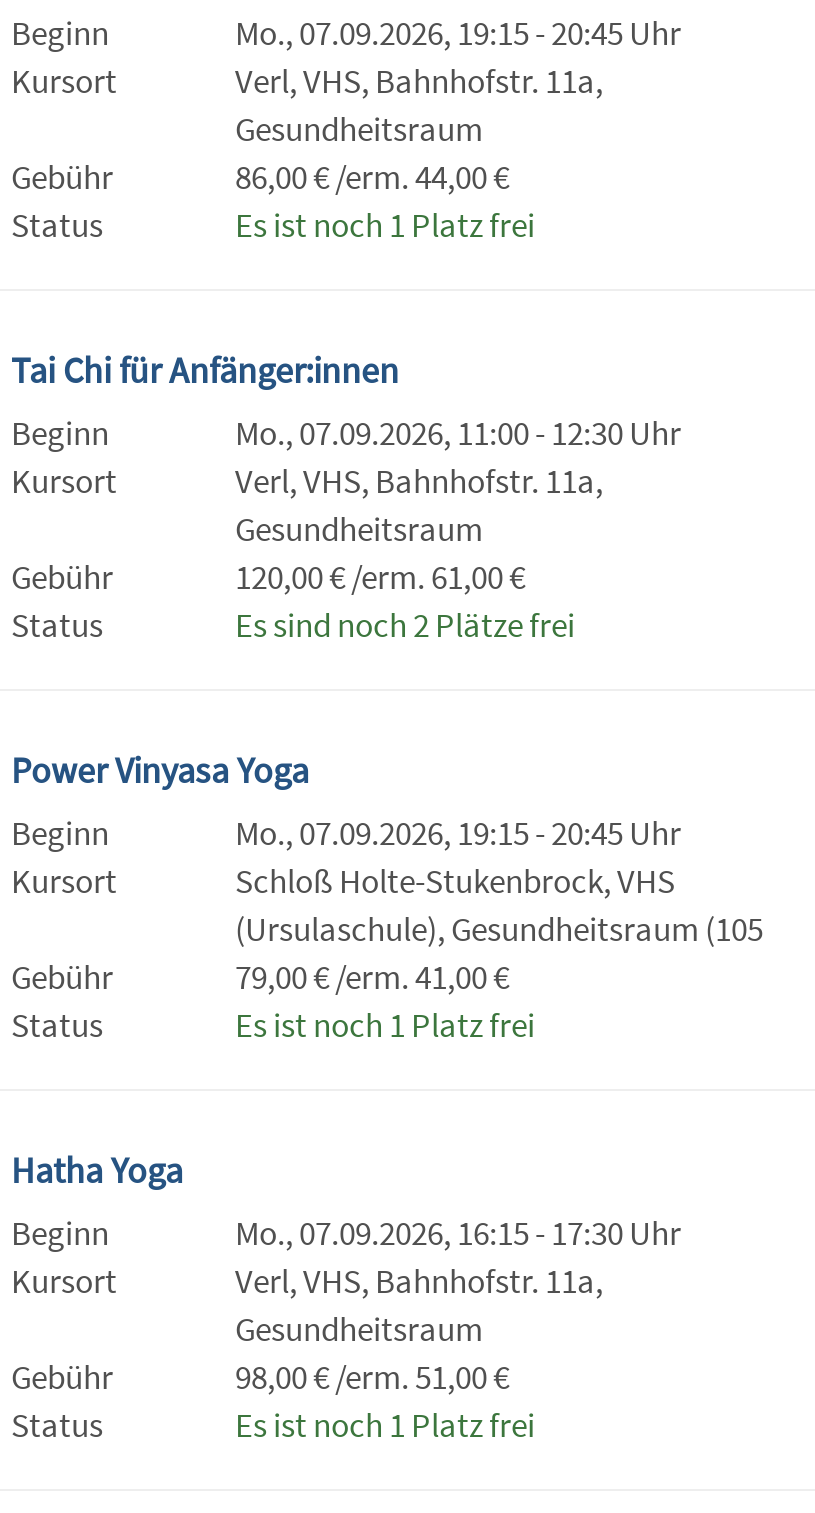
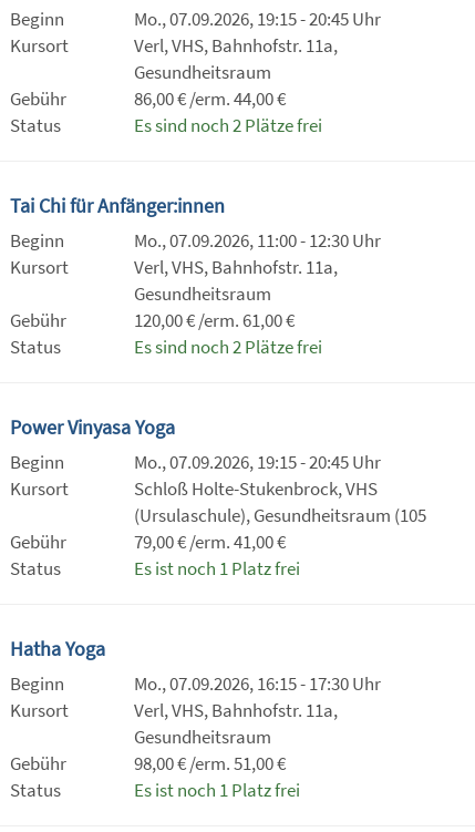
[235,203,535,247] Es ist noch 1 Platz frei -> [134,113,322,138] Es sind noch 2 Plätze frei

